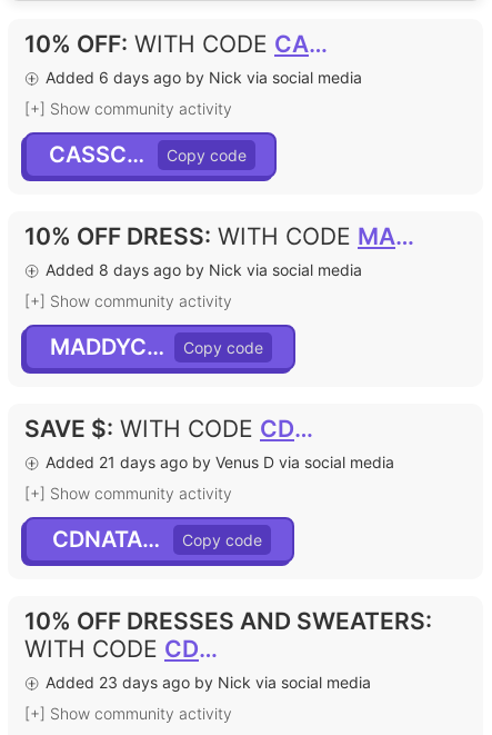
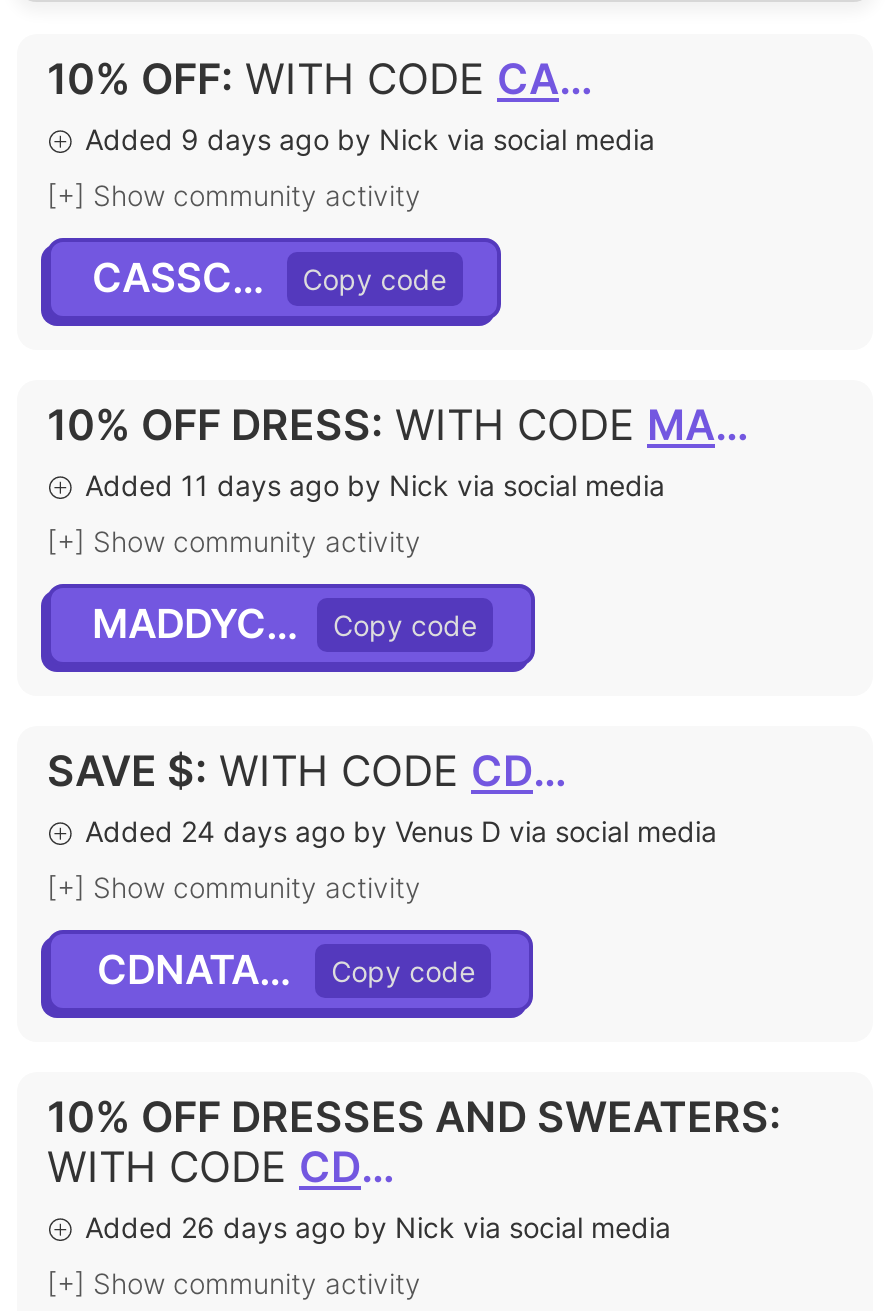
[46,68,362,87] Added 6 days ago by Nick via social media -> [85,123,655,157] Added 9 days ago by Nick via social media
[46,261,362,280] Added 8 days ago by Nick via social media -> [85,469,665,503] Added 11 days ago by Nick via social media
[46,453,394,472] Added 21 days ago by Venus D via social media -> [85,815,717,849] Added 24 days ago by Venus D via social media
[46,673,371,692] Added 23 days ago by Nick via social media -> [85,1211,671,1245] Added 26 days ago by Nick via social media

